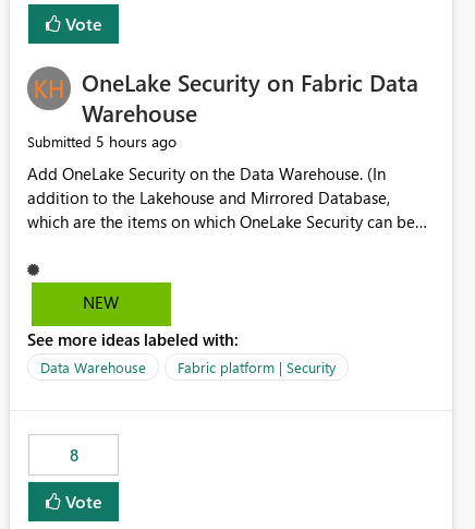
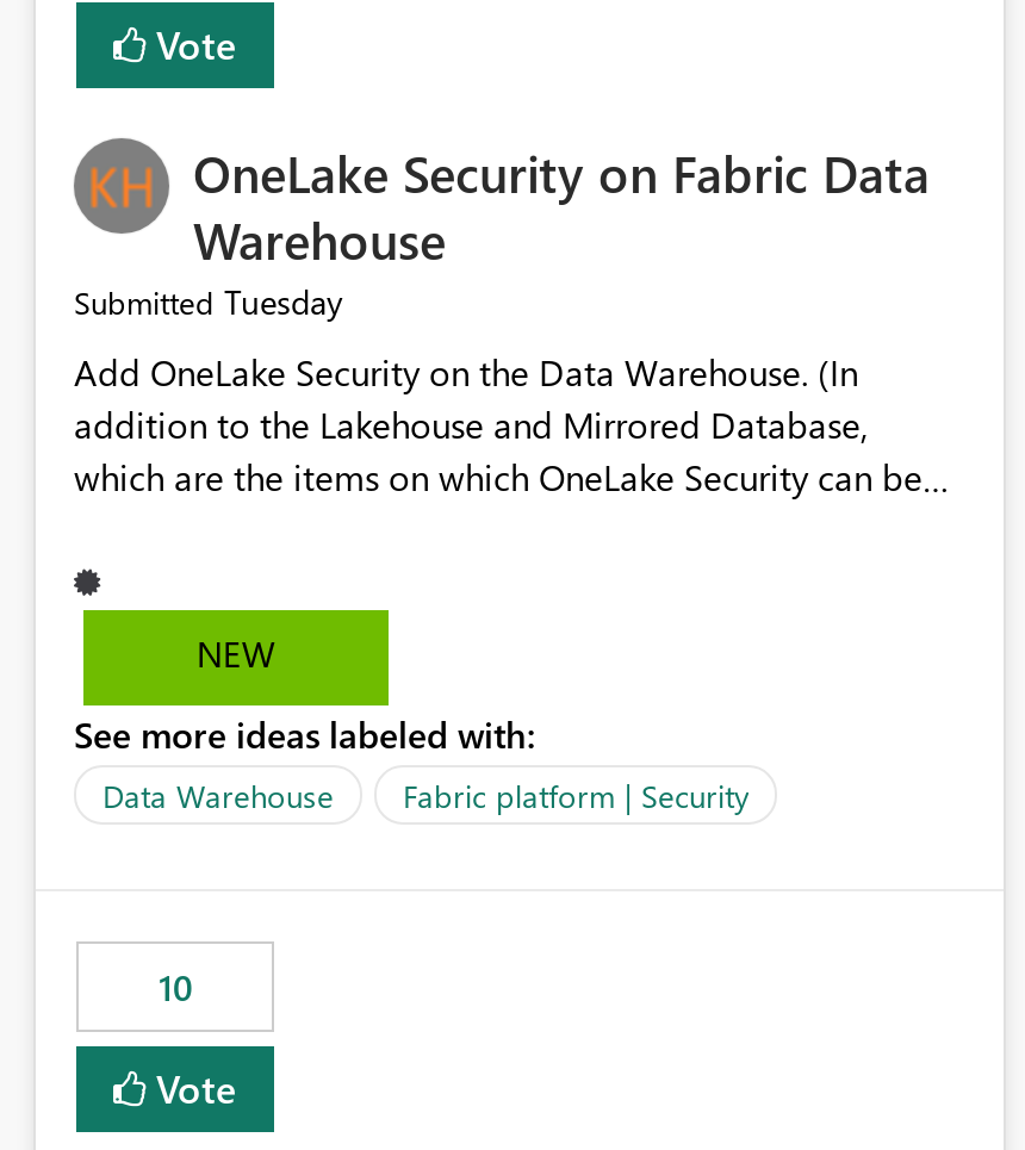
[27,131,176,152] Submitted 5 hours ago -> [74,280,343,325] Submitted Tuesday
[69,444,78,466] 8 -> [159,964,192,1012] 10

